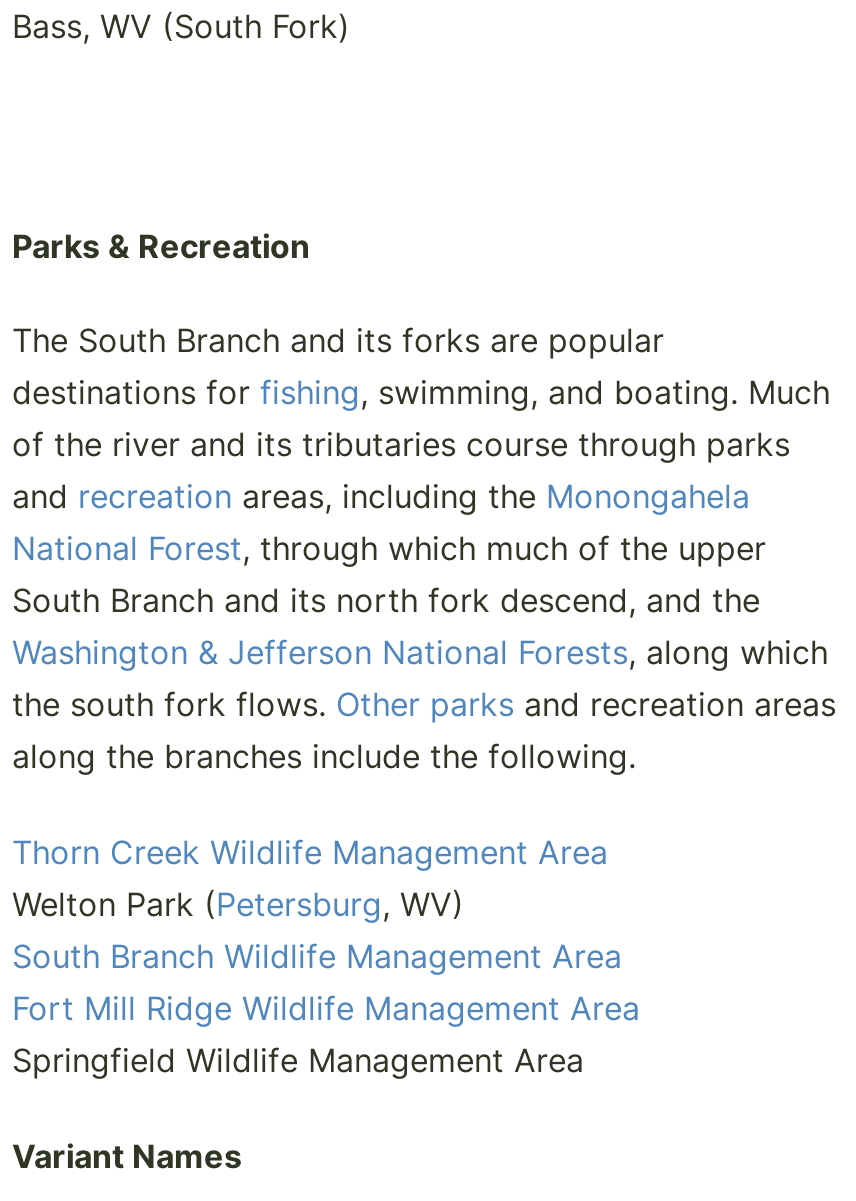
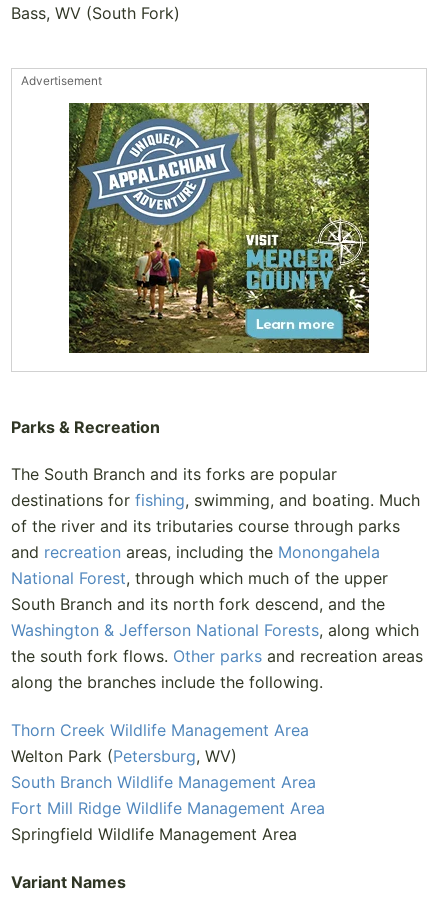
none -> [21,74,102,88] Advertisement
none -> [68,102,370,354] [image]

